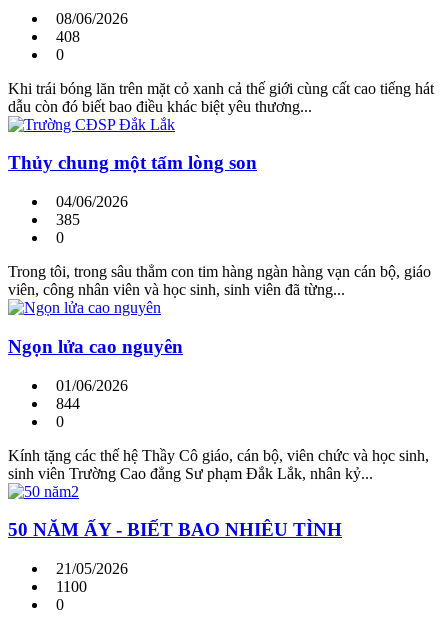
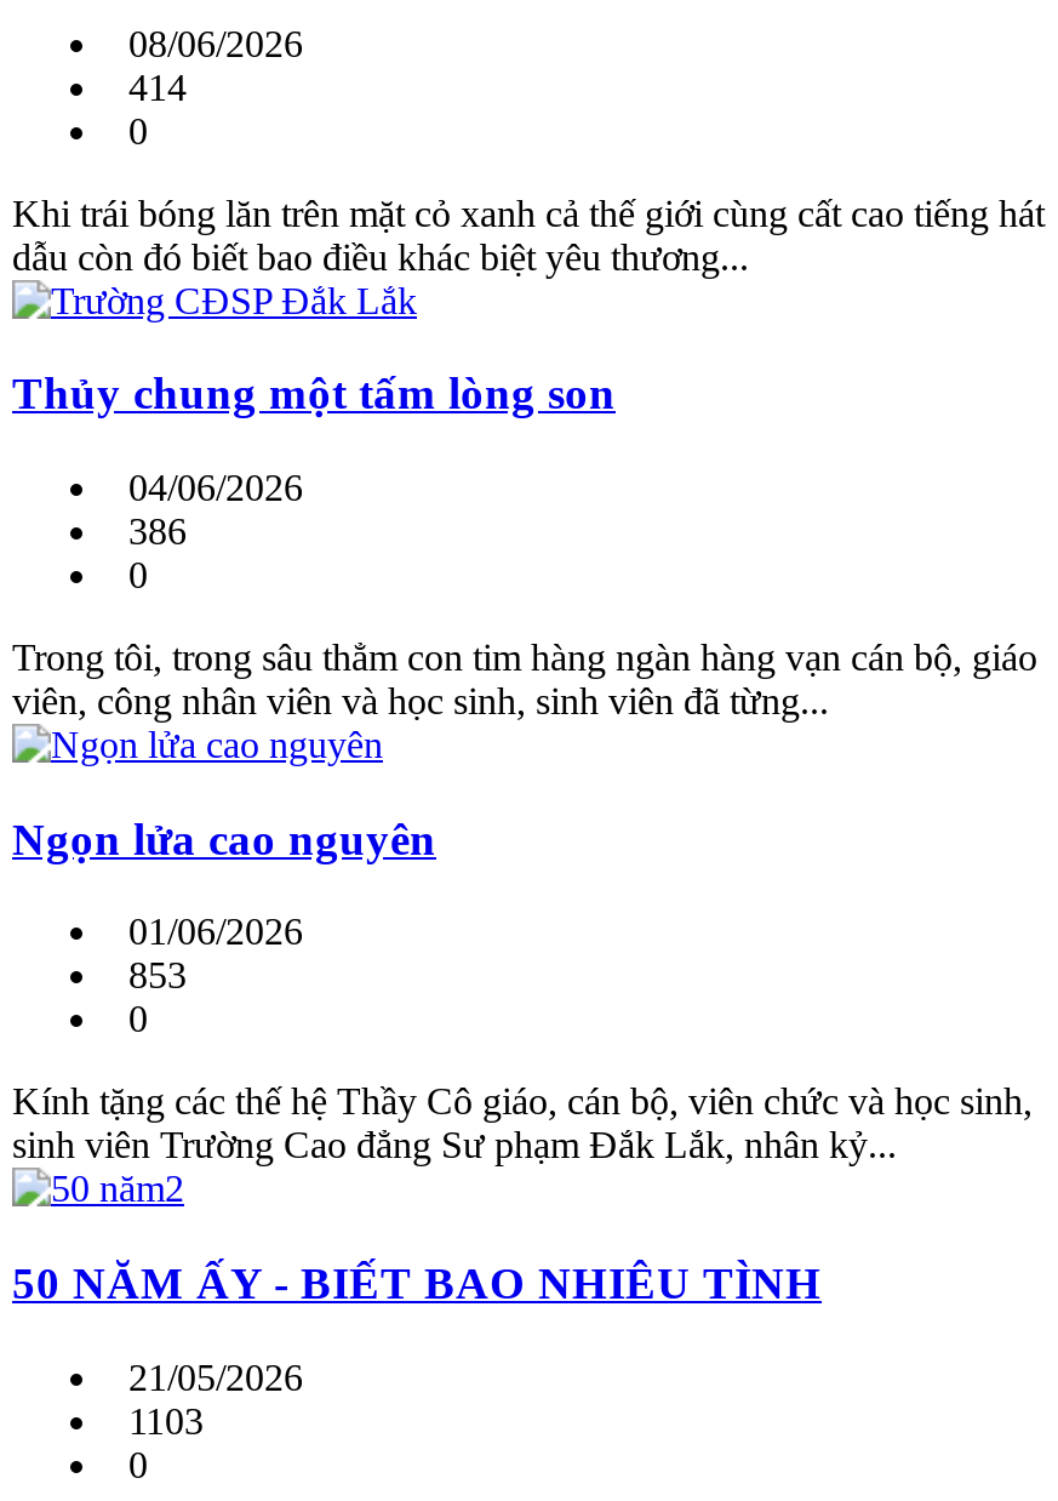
[52,28,80,45] 408 -> [119,66,187,107] 414
[52,211,80,228] 385 -> [119,511,187,552] 386
[52,395,80,412] 844 -> [119,956,187,997] 853
[52,578,87,595] 1100 -> [119,1401,204,1442] 1103

